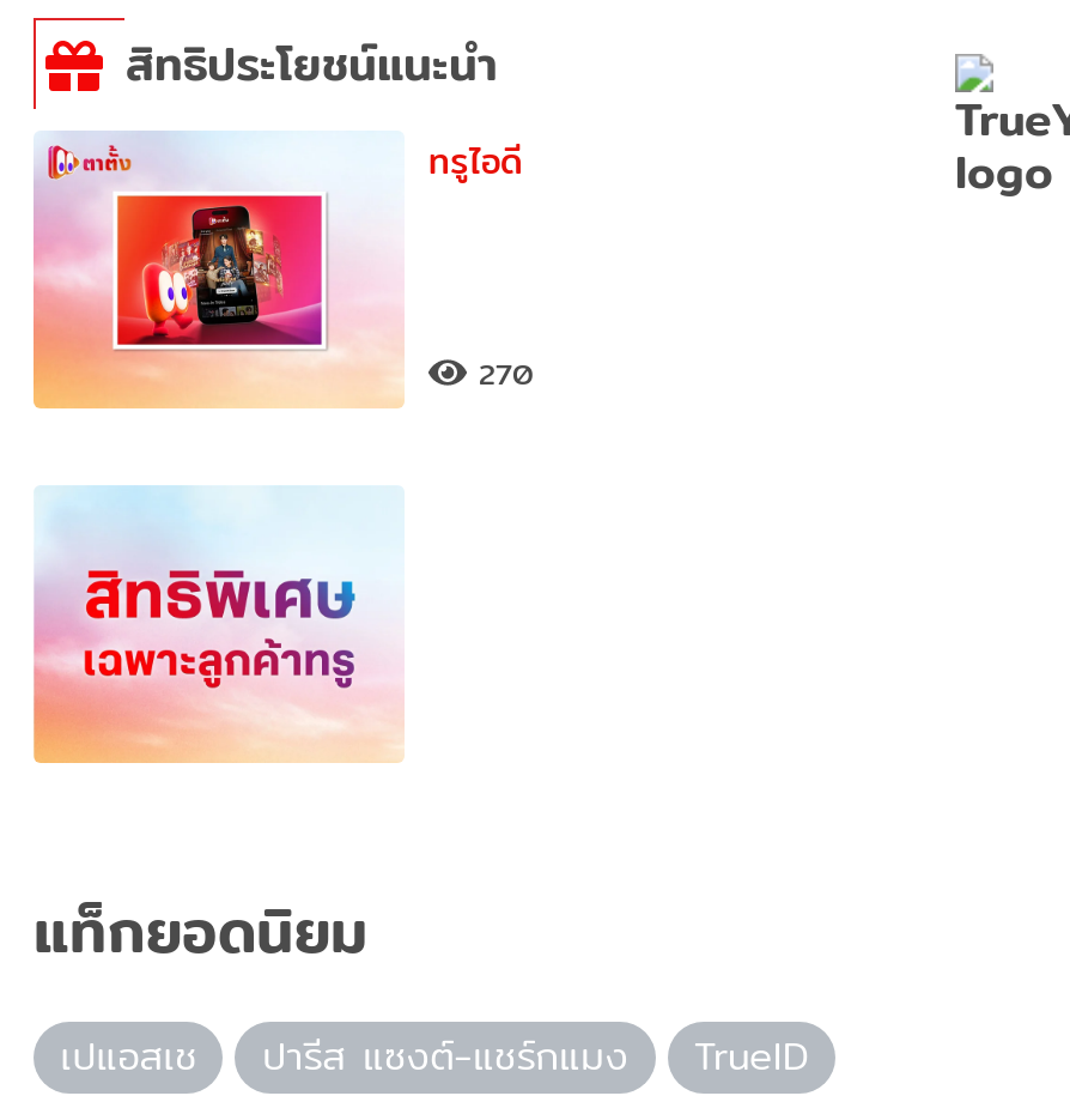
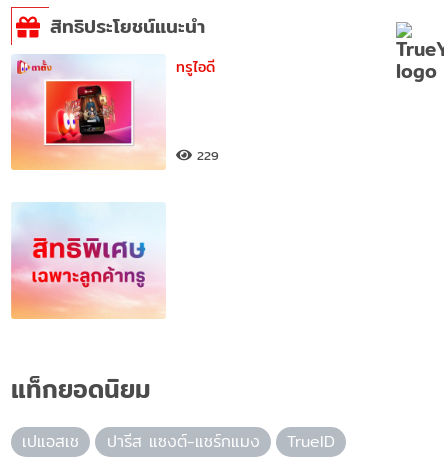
[479,350,534,396] 270 -> [197,146,219,165] 229

